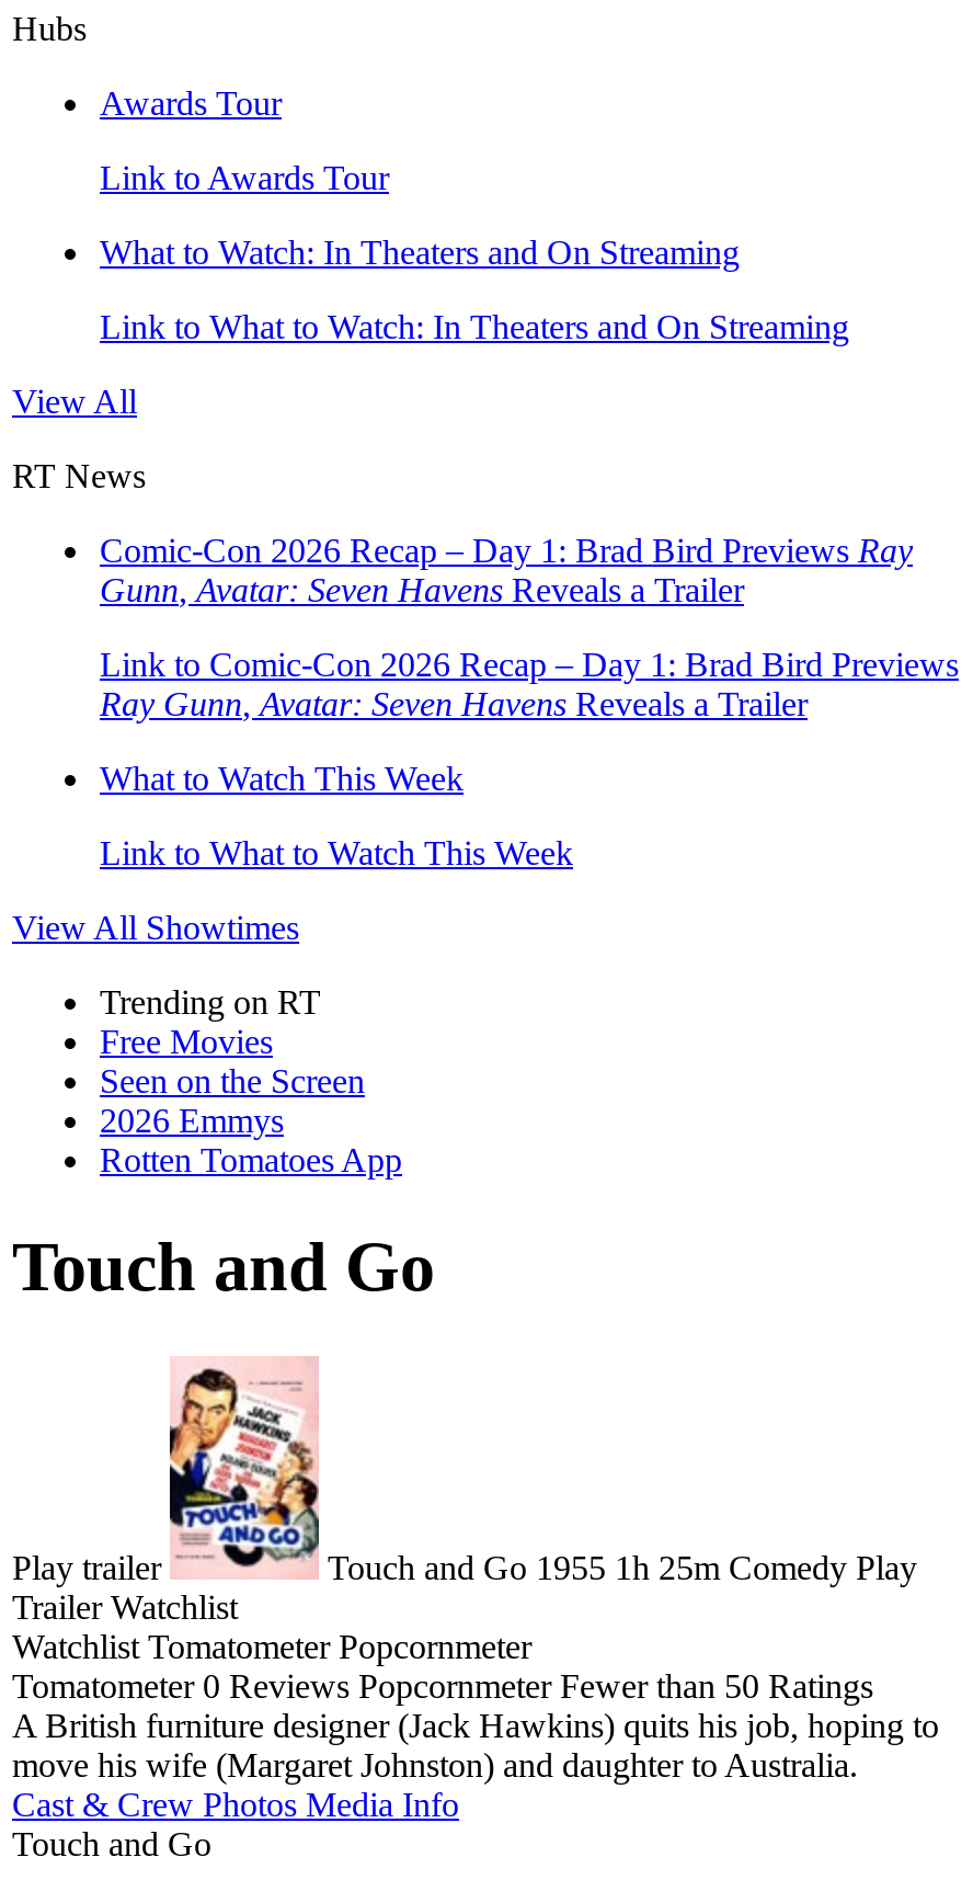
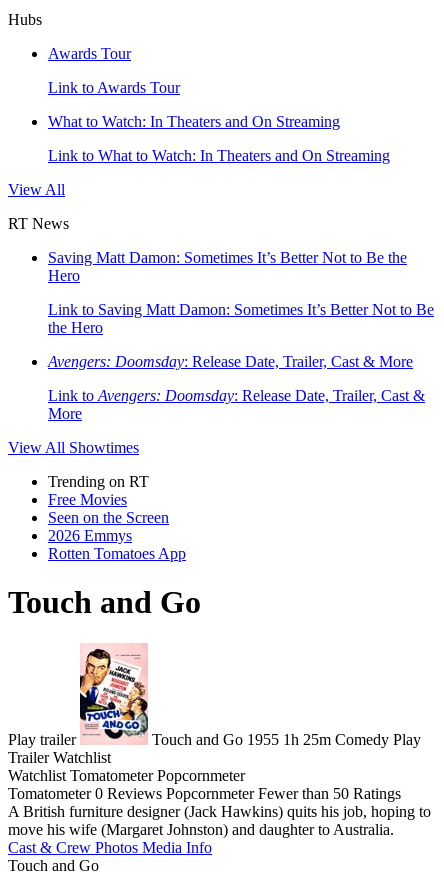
[100,532,913,608] Comic-Con 2026 Recap – Day 1: Brad Bird Previews Ray | Gunn, Avatar: Seven Havens Reveals a Trailer -> [48,249,407,284] Saving Matt Damon: Sometimes It’s Better Not to Be the | Hero
[100,646,959,722] Link to Comic-Con 2026 Recap – Day 1: Brad Bird Previews | Ray Gunn, Avatar: Seven Havens Reveals a Trailer -> [48,301,434,336] Link to Saving Matt Damon: Sometimes It’s Better Not to Be | the Hero
[100,760,463,797] What to Watch This Week -> [48,353,413,370] Avengers: Doomsday: Release Date, Trailer, Cast & More
[100,834,573,871] Link to What to Watch This Week -> [48,387,425,422] Link to Avengers: Doomsday: Release Date, Trailer, Cast & | More

